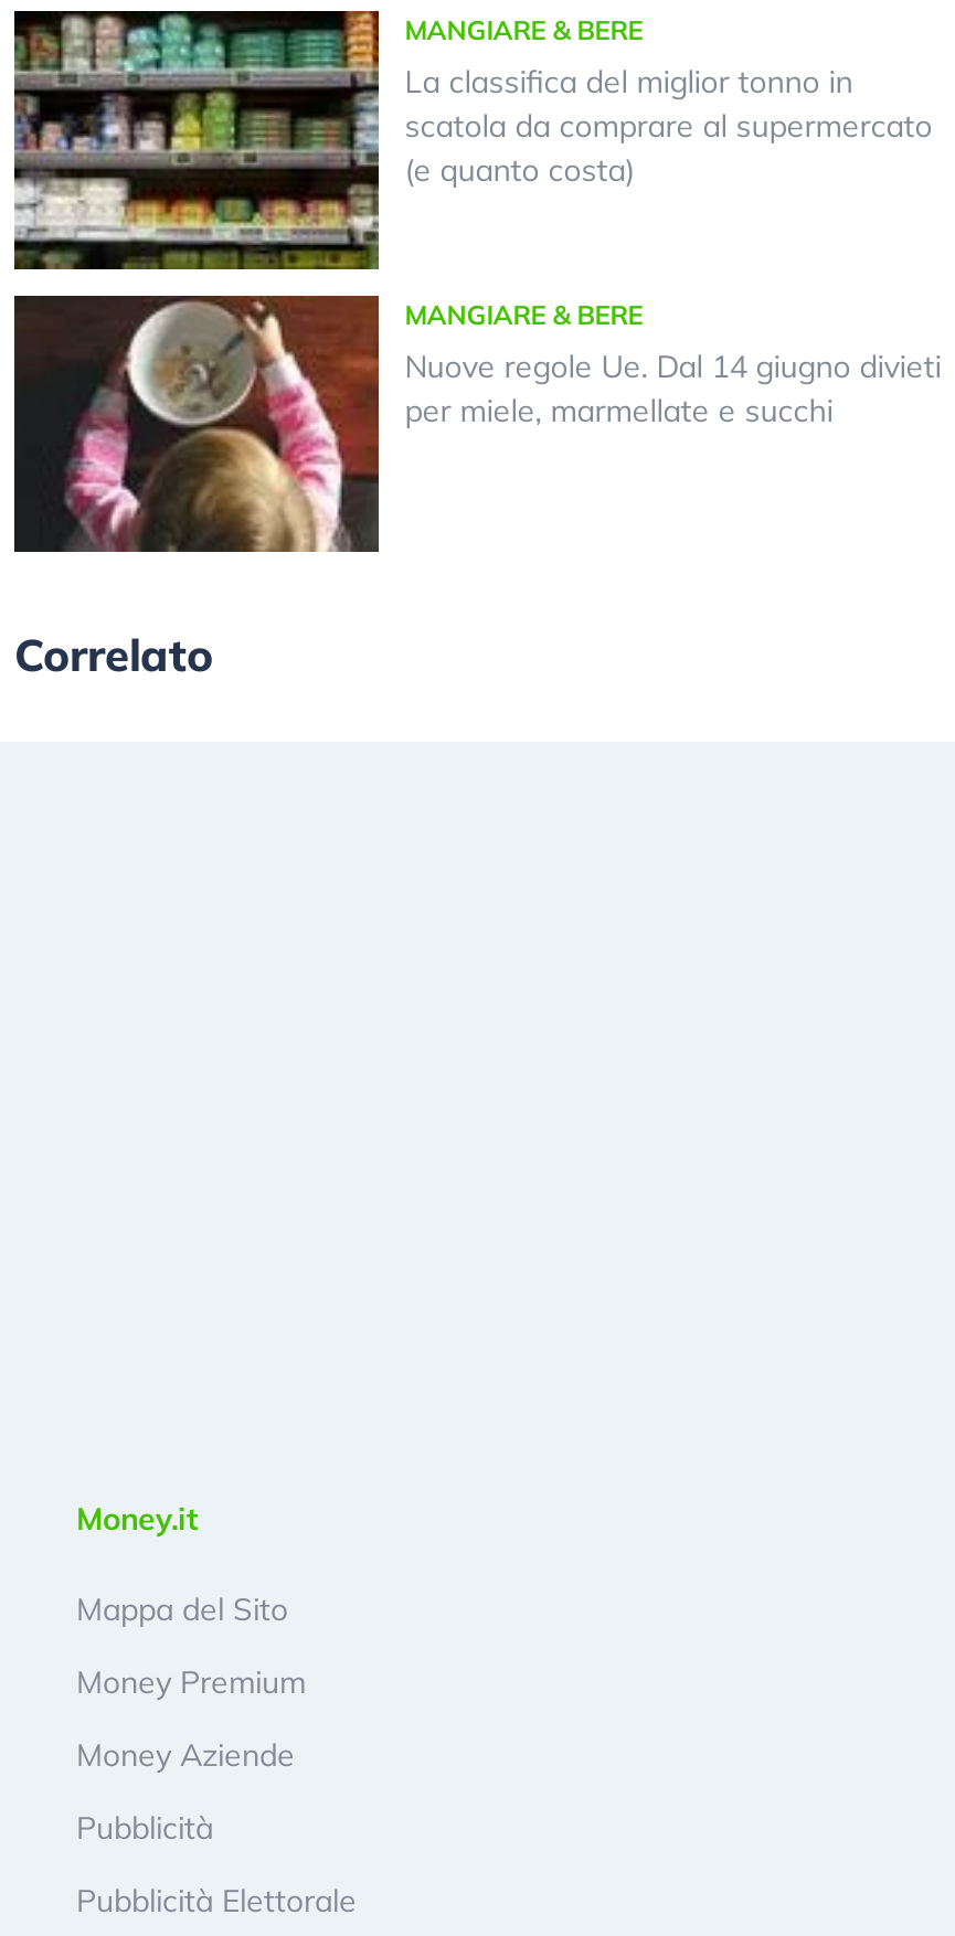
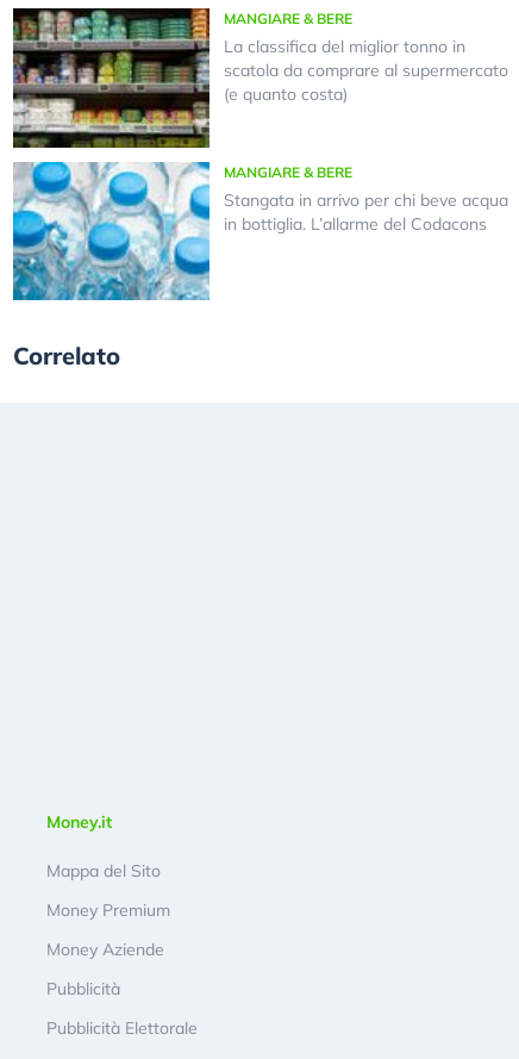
[12,294,941,554] [image] | Nuove regole Ue. Dal 14 giugno divieti | per miele, marmellate e succhi -> [12,161,508,301] [image] | Stangata in arrivo per chi beve acqua | in bottiglia. L’allarme del Codacons

